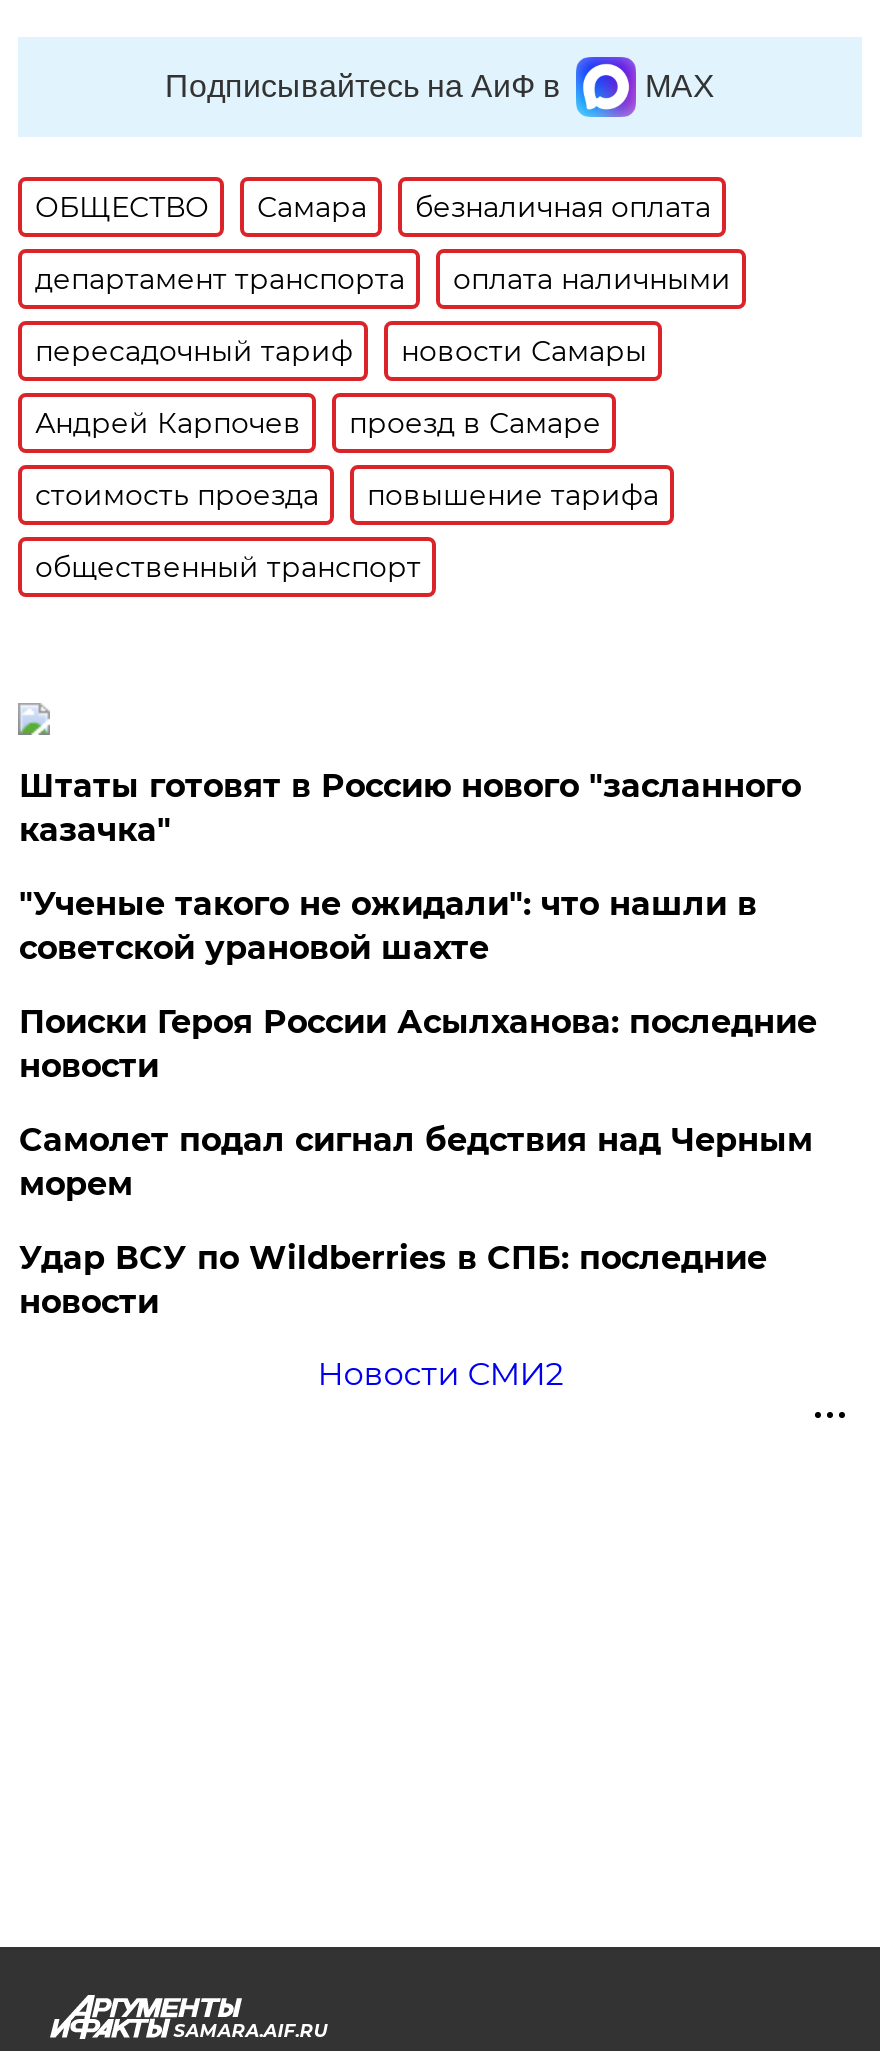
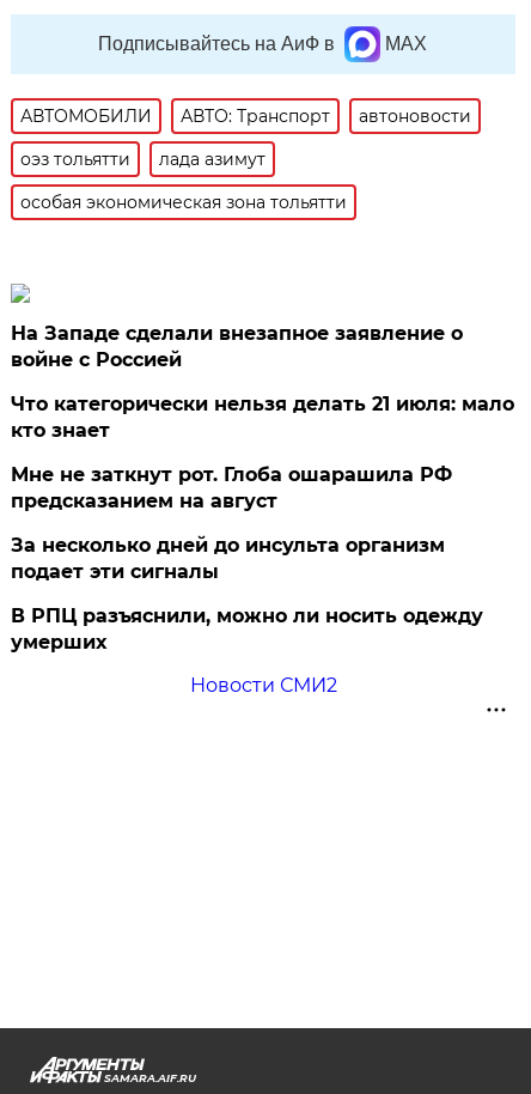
[35,189,731,585] ОБЩЕСТВО | Самара | безналичная оплата | департамент транспорта | оплата наличными | пересадочный тариф | новости Самары | Андрей Карпочев | проезд в Самаре | стоимость проезда | повышение тарифа | общественный транспорт -> [21,105,472,213] АВТОМОБИЛИ | АВТО: Транспорт | автоновости | оэз тольятти | лада азимут | особая экономическая зона тольятти
[19,767,817,1321] Штаты готовят в Россию нового "засланного | казачка" | "Ученые такого не ожидали": что нашли в | советской урановой шахте | Поиски Героя России Асылханова: последние | новости | Самолет подал сигнал бедствия над Черным | морем | Удар ВСУ по Wildberries в СПБ: последние | новости -> [11,322,515,654] На Западе сделали внезапное заявление о | войне с Россией | Что категорически нельзя делать 21 июля: мало | кто знает | Мне не заткнут рот. Глоба ошарашила РФ | предсказанием на август | За несколько дней до инсульта организм | подает эти сигналы | В РПЦ разъяснили, можно ли носить одежду | умерших

